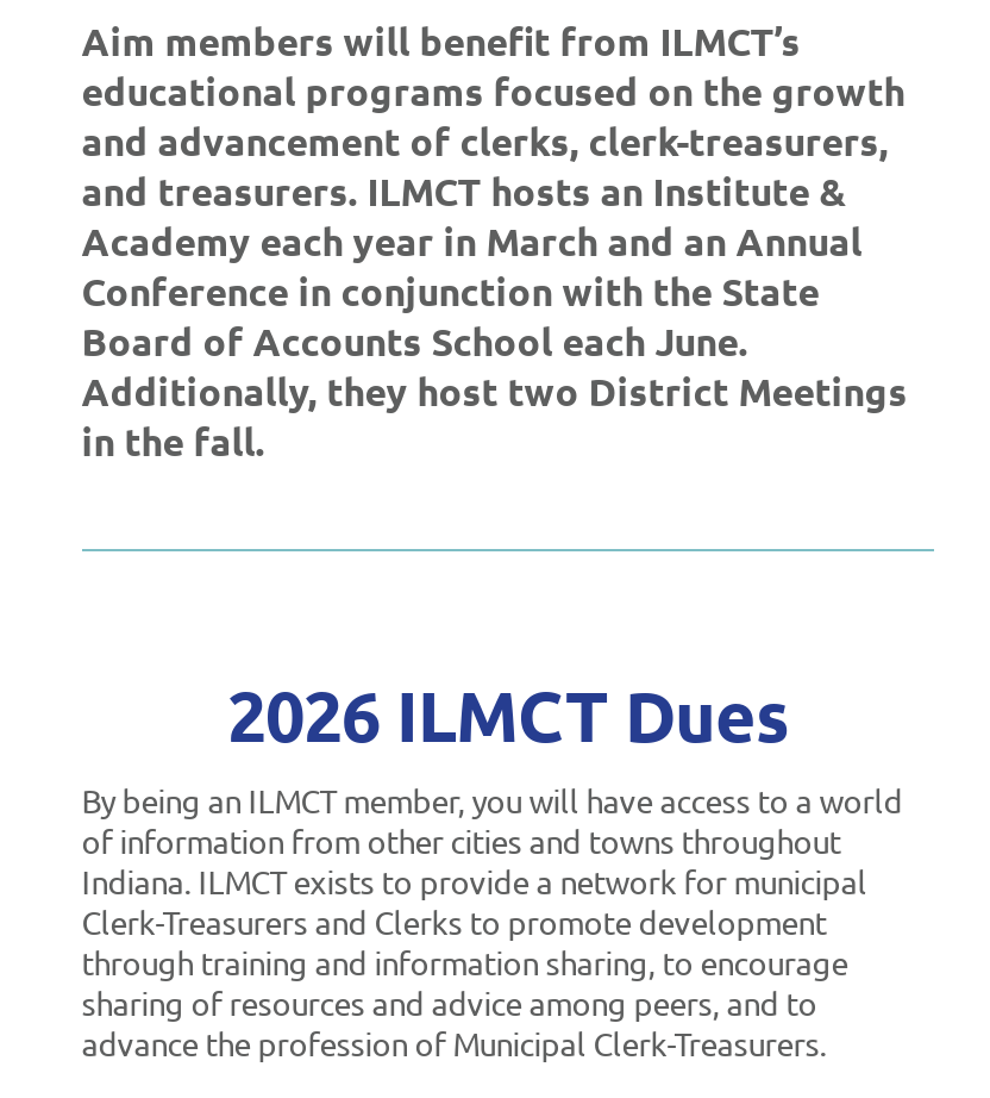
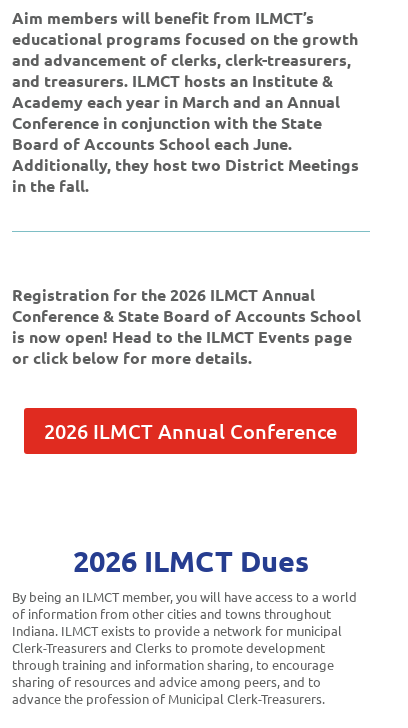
none -> [12,284,361,444] Registration for the 2026 ILMCT Annual | Conference & State Board of Accounts School | is now open! Head to the ILMCT Events page | or click below for more details. | 2026 ILMCT Annual Conference

